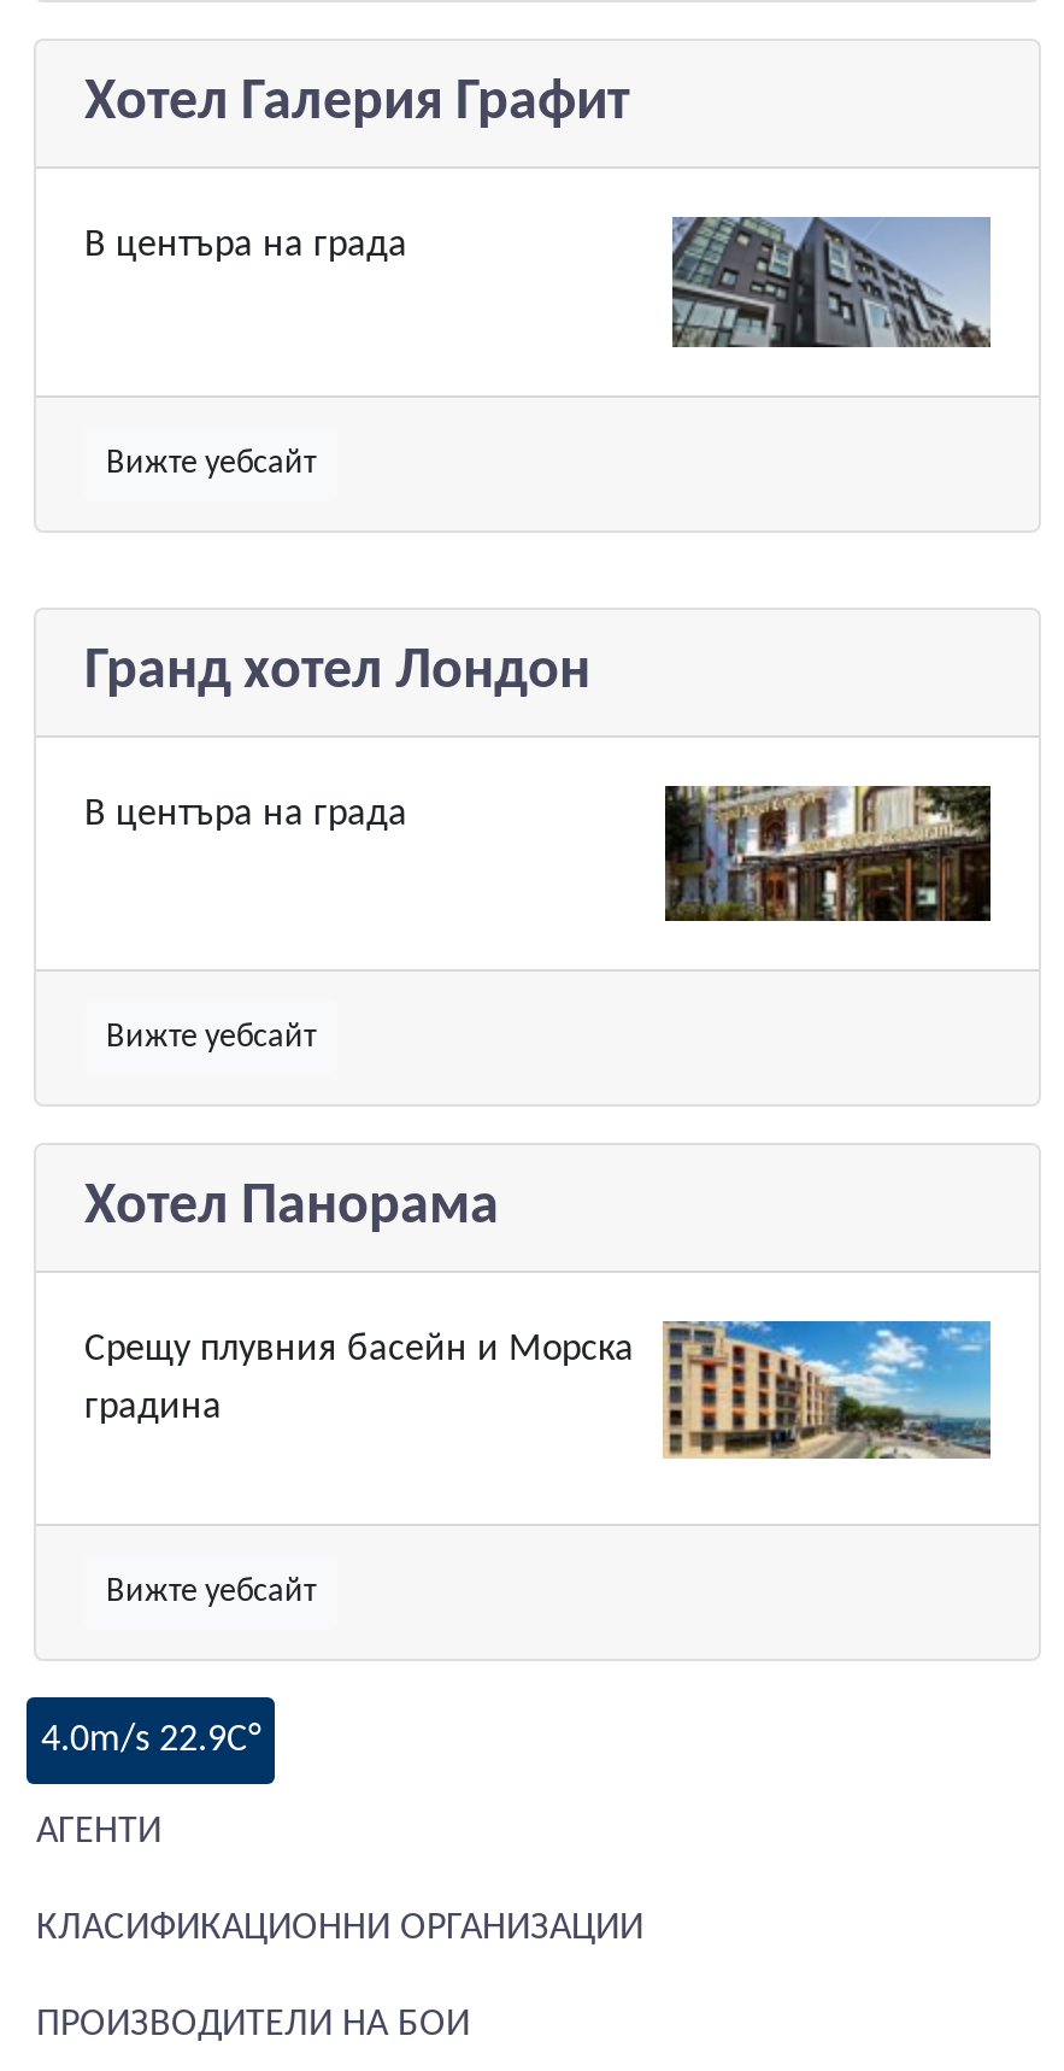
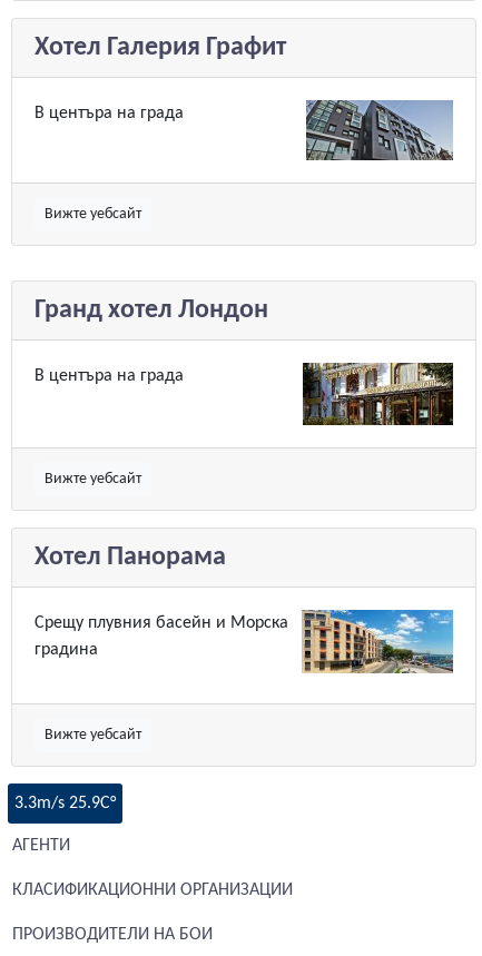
[41,1721,260,1760] 4.0m/s 22.9C° -> [14,795,116,812] 3.3m/s 25.9C°

